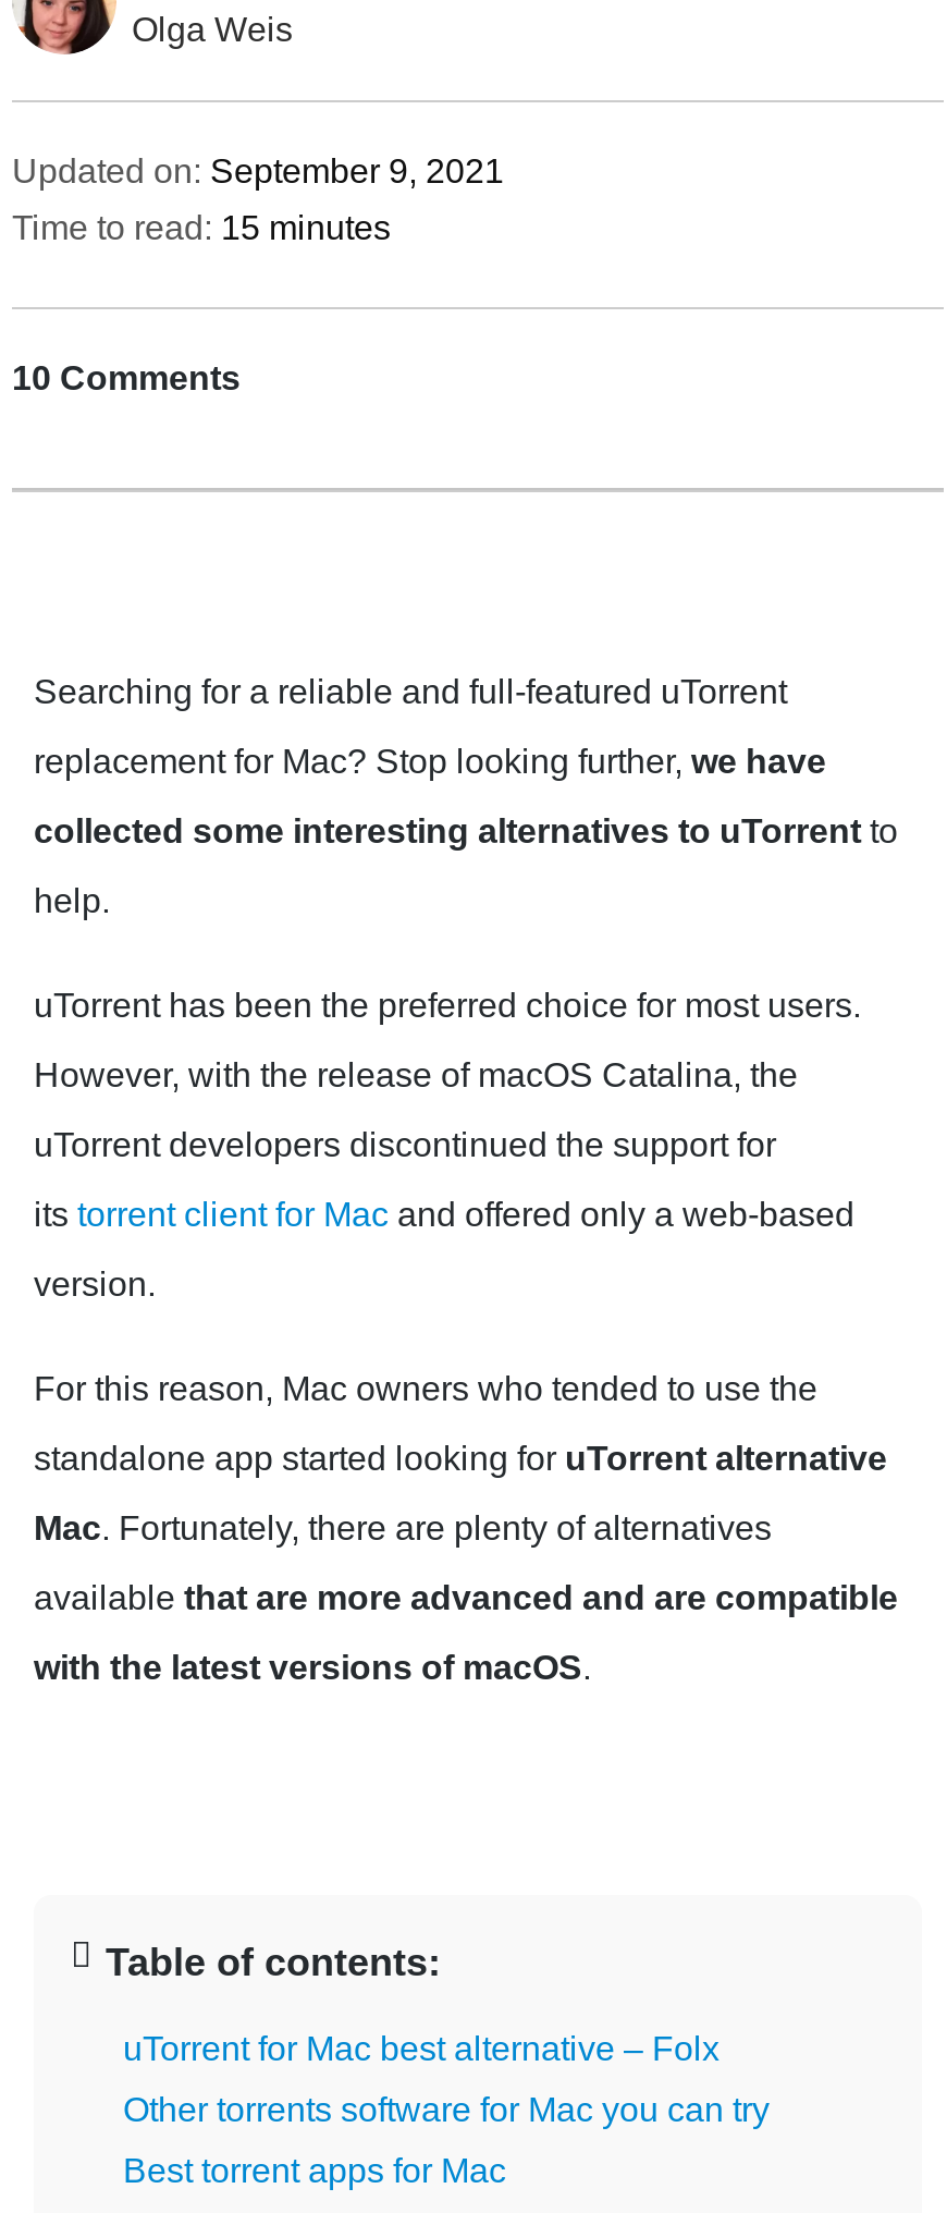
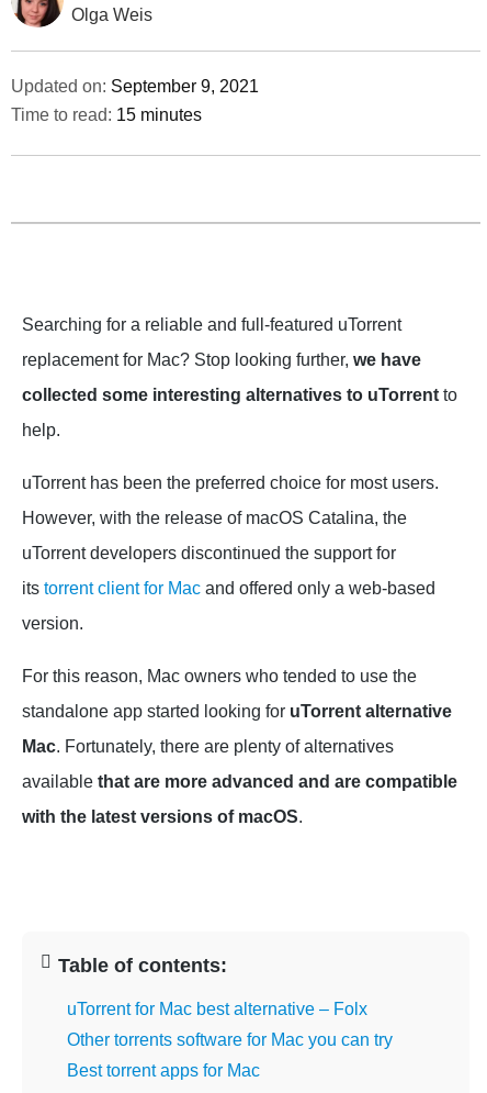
[12,359,241,396] 10 Comments -> none

